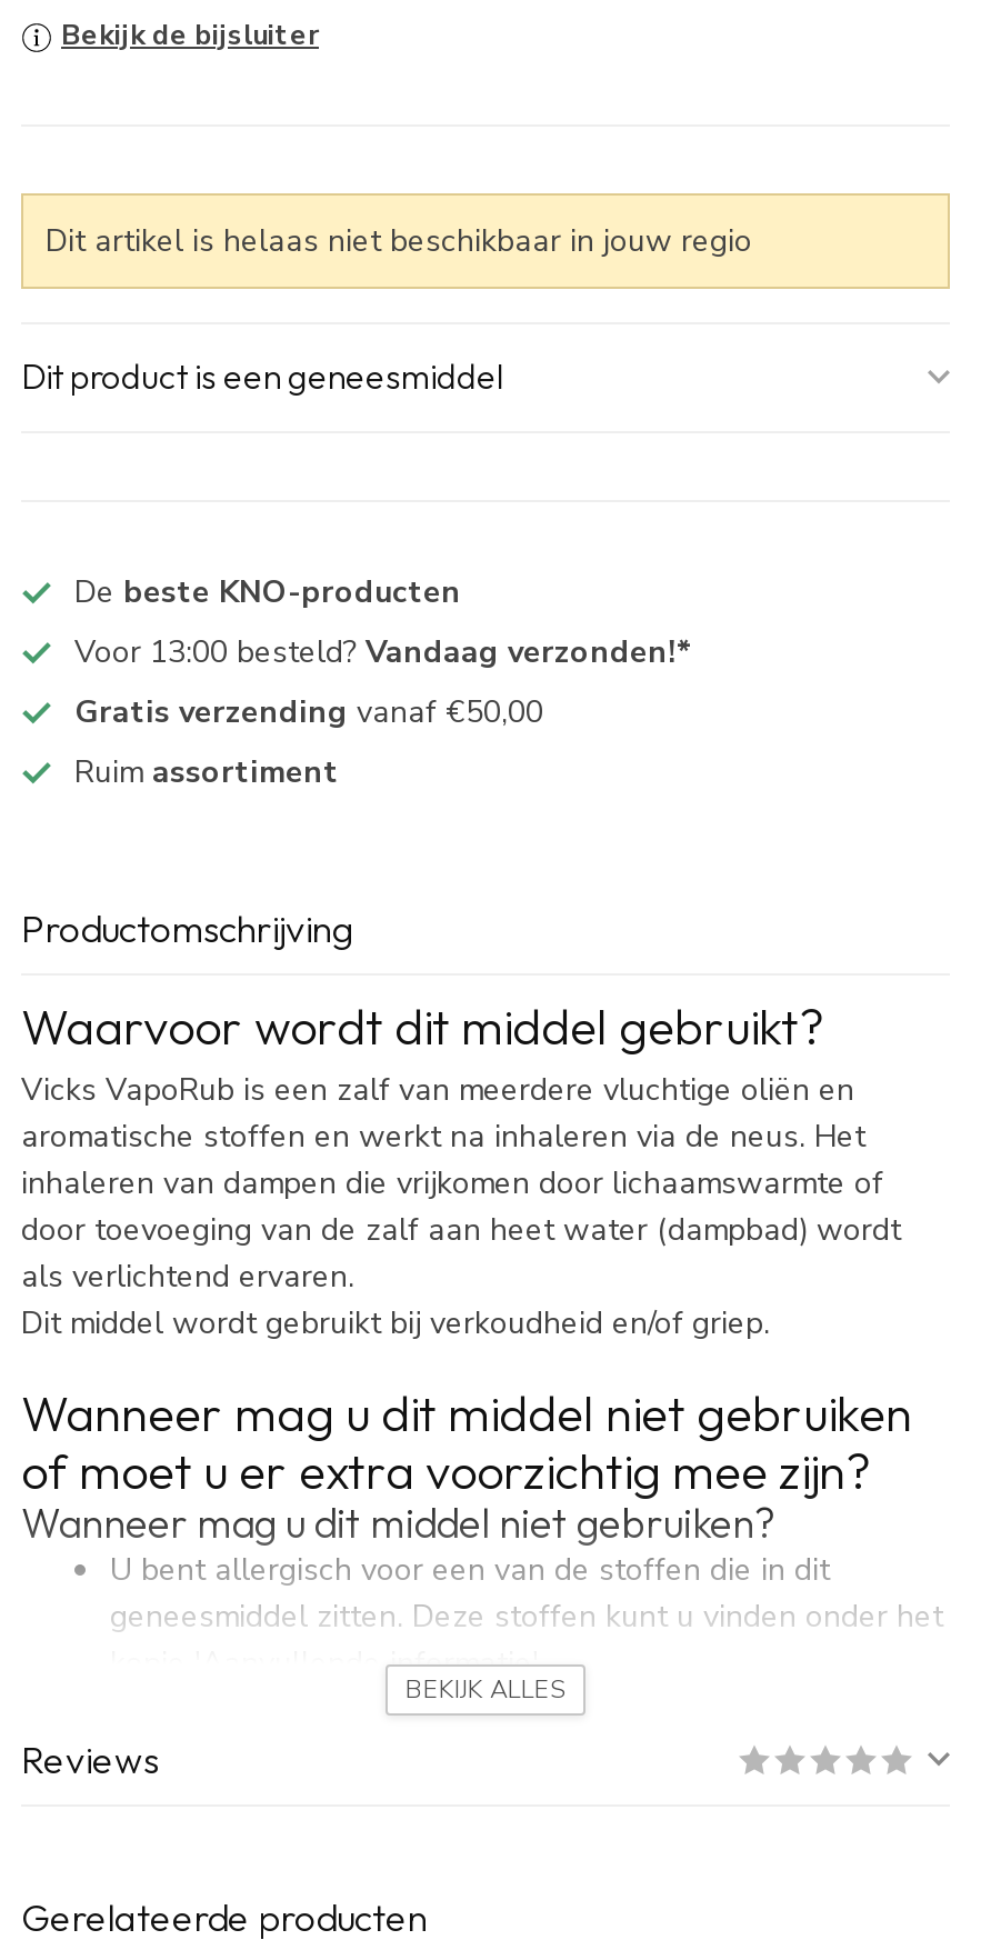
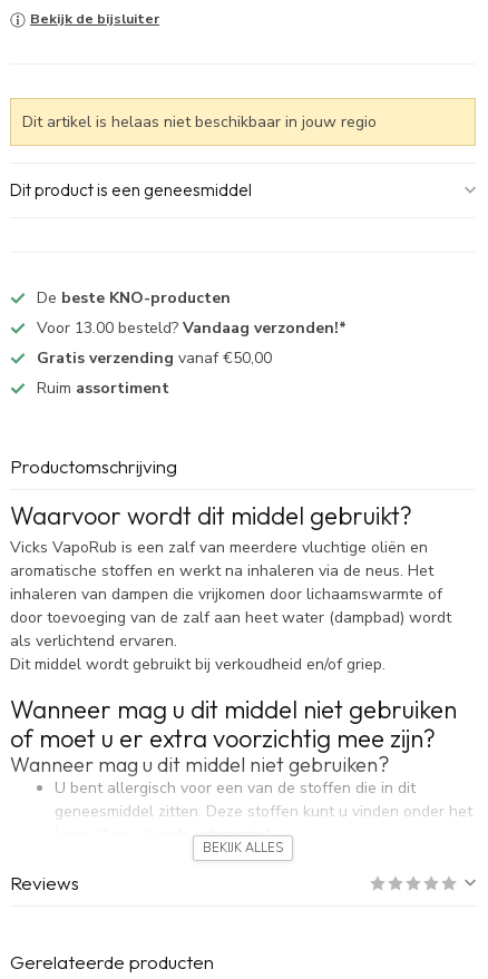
[74,632,692,674] Voor 13:00 besteld? Vandaag verzonden!* -> [37,318,347,339] Voor 13.00 besteld? Vandaag verzonden!*

